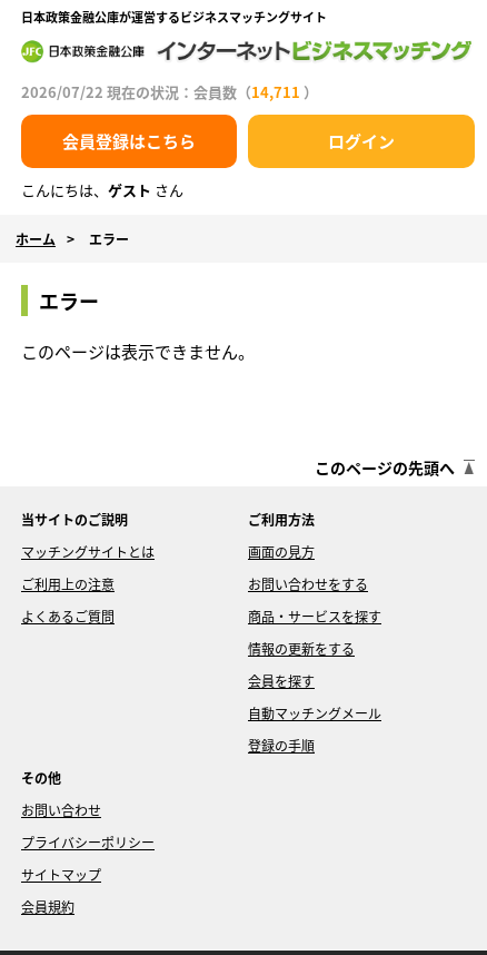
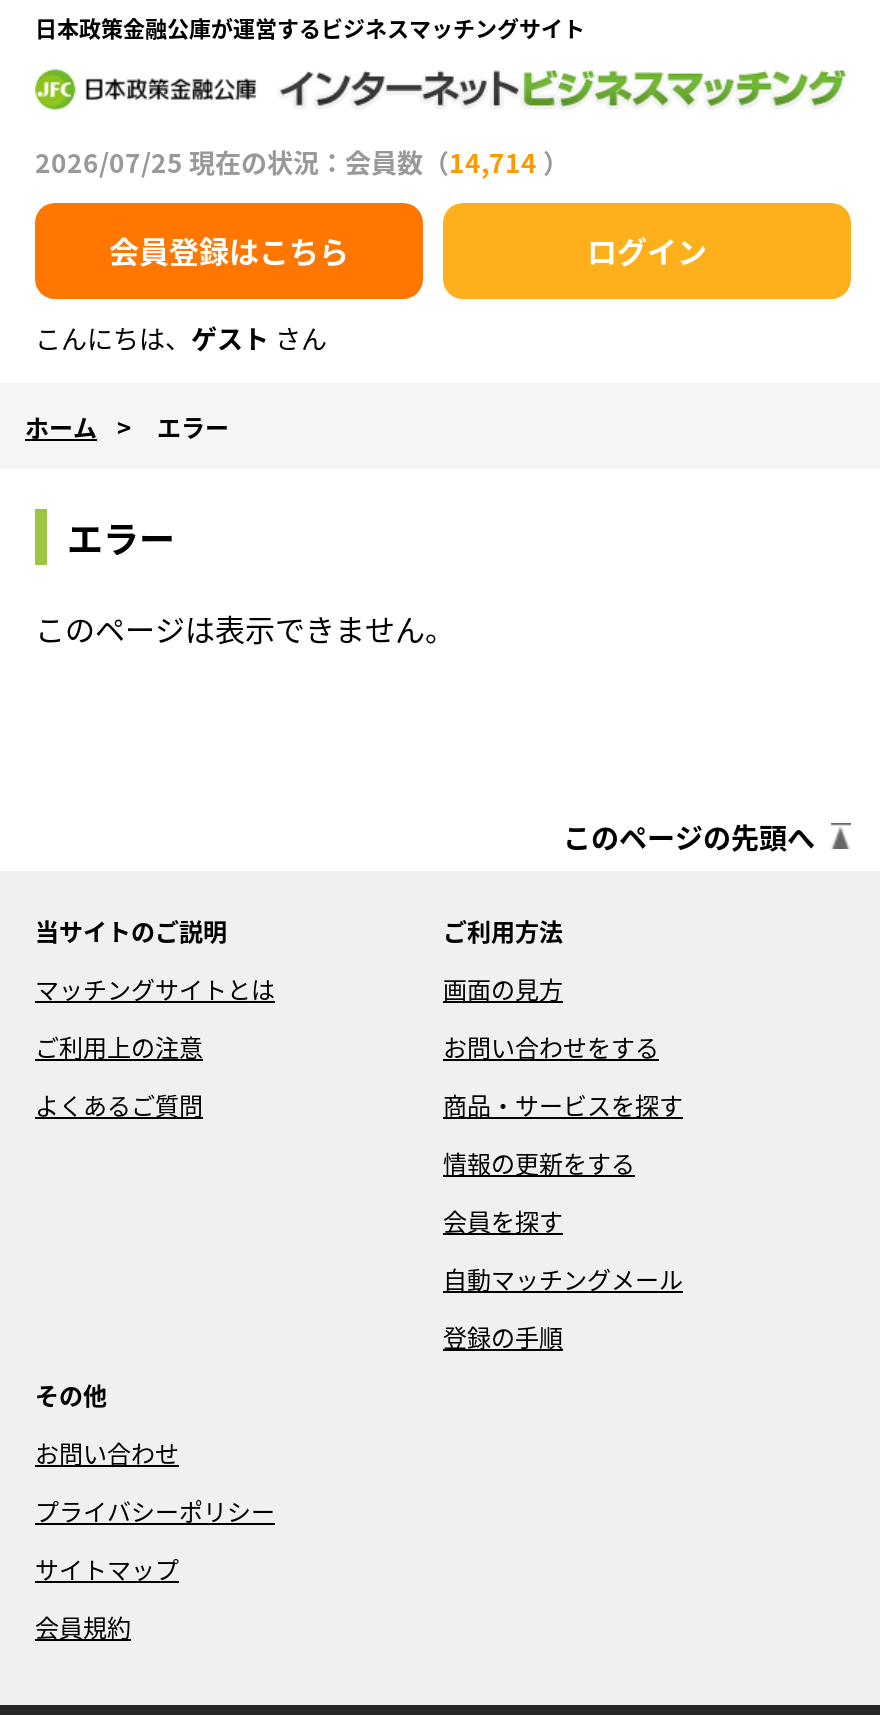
[21,81,318,102] 2026/07/22 現在の状況：会員数（14,711） -> [35,143,569,181] 2026/07/25 現在の状況：会員数（14,714）

